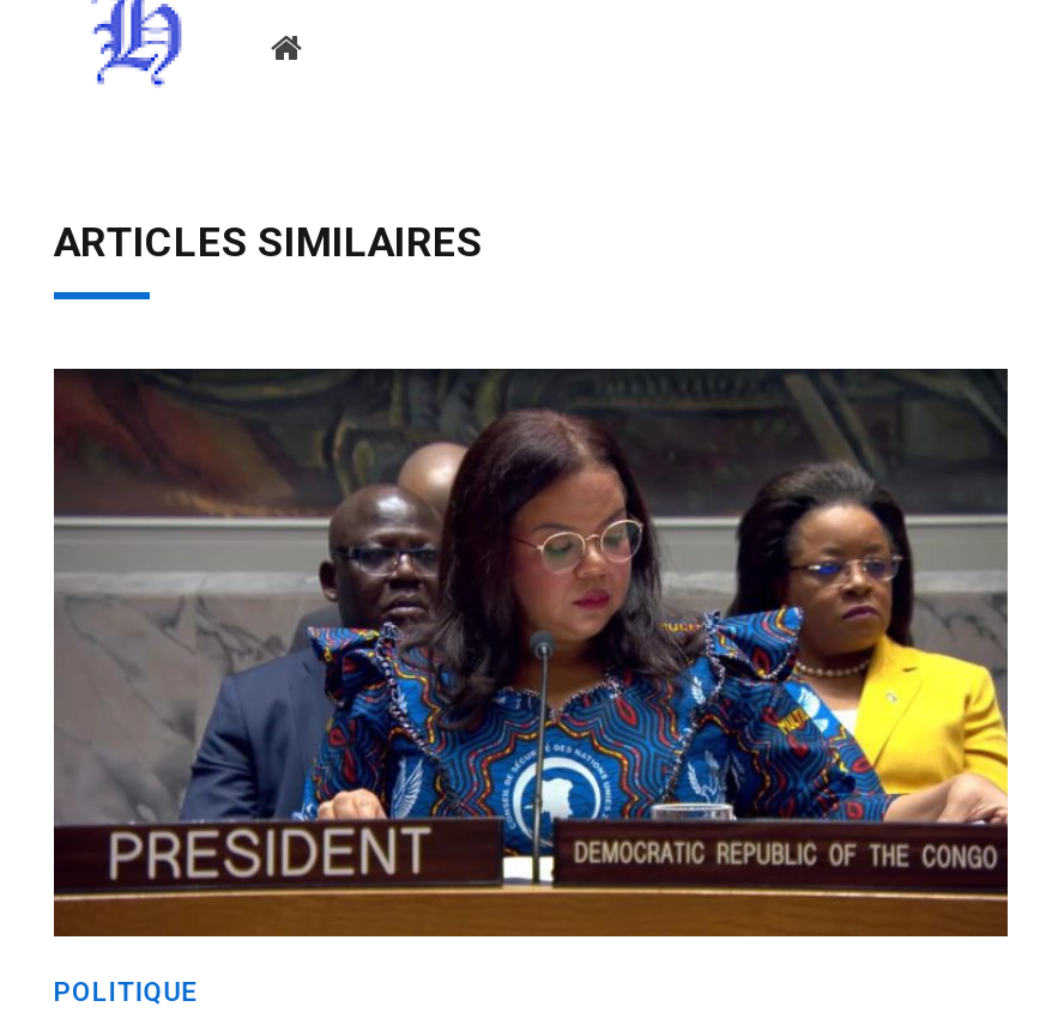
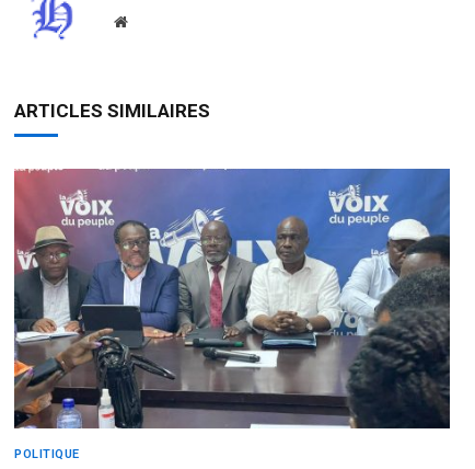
[52,366,1010,939] [image] -> [13,168,451,430] [image]

